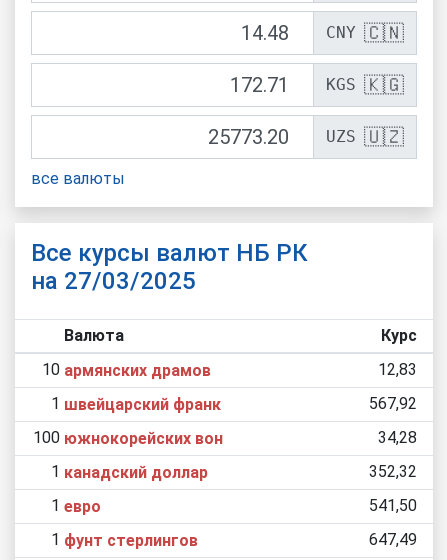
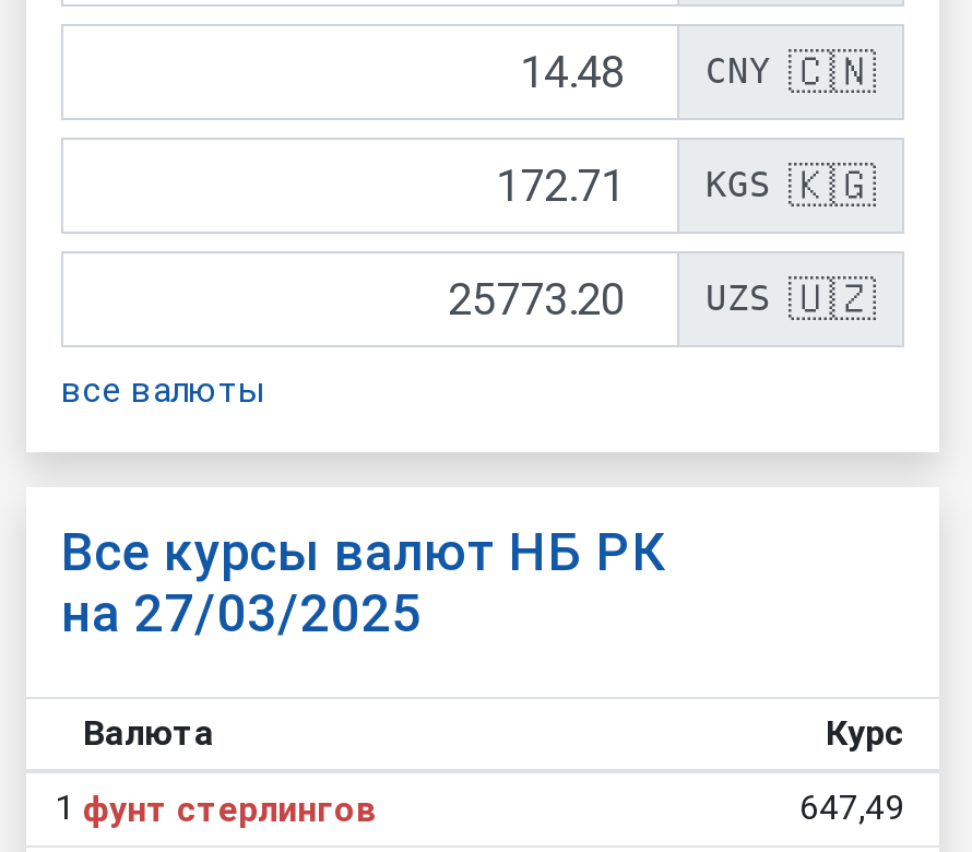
[33,360,417,516] 10 армянских драмов | 12,83 | 1 швейцарский франк | 567,92 | 100 южнокорейских вон | 34,28 | 1 канадский доллар | 352,32 | 1 евро | 541,50 -> none

